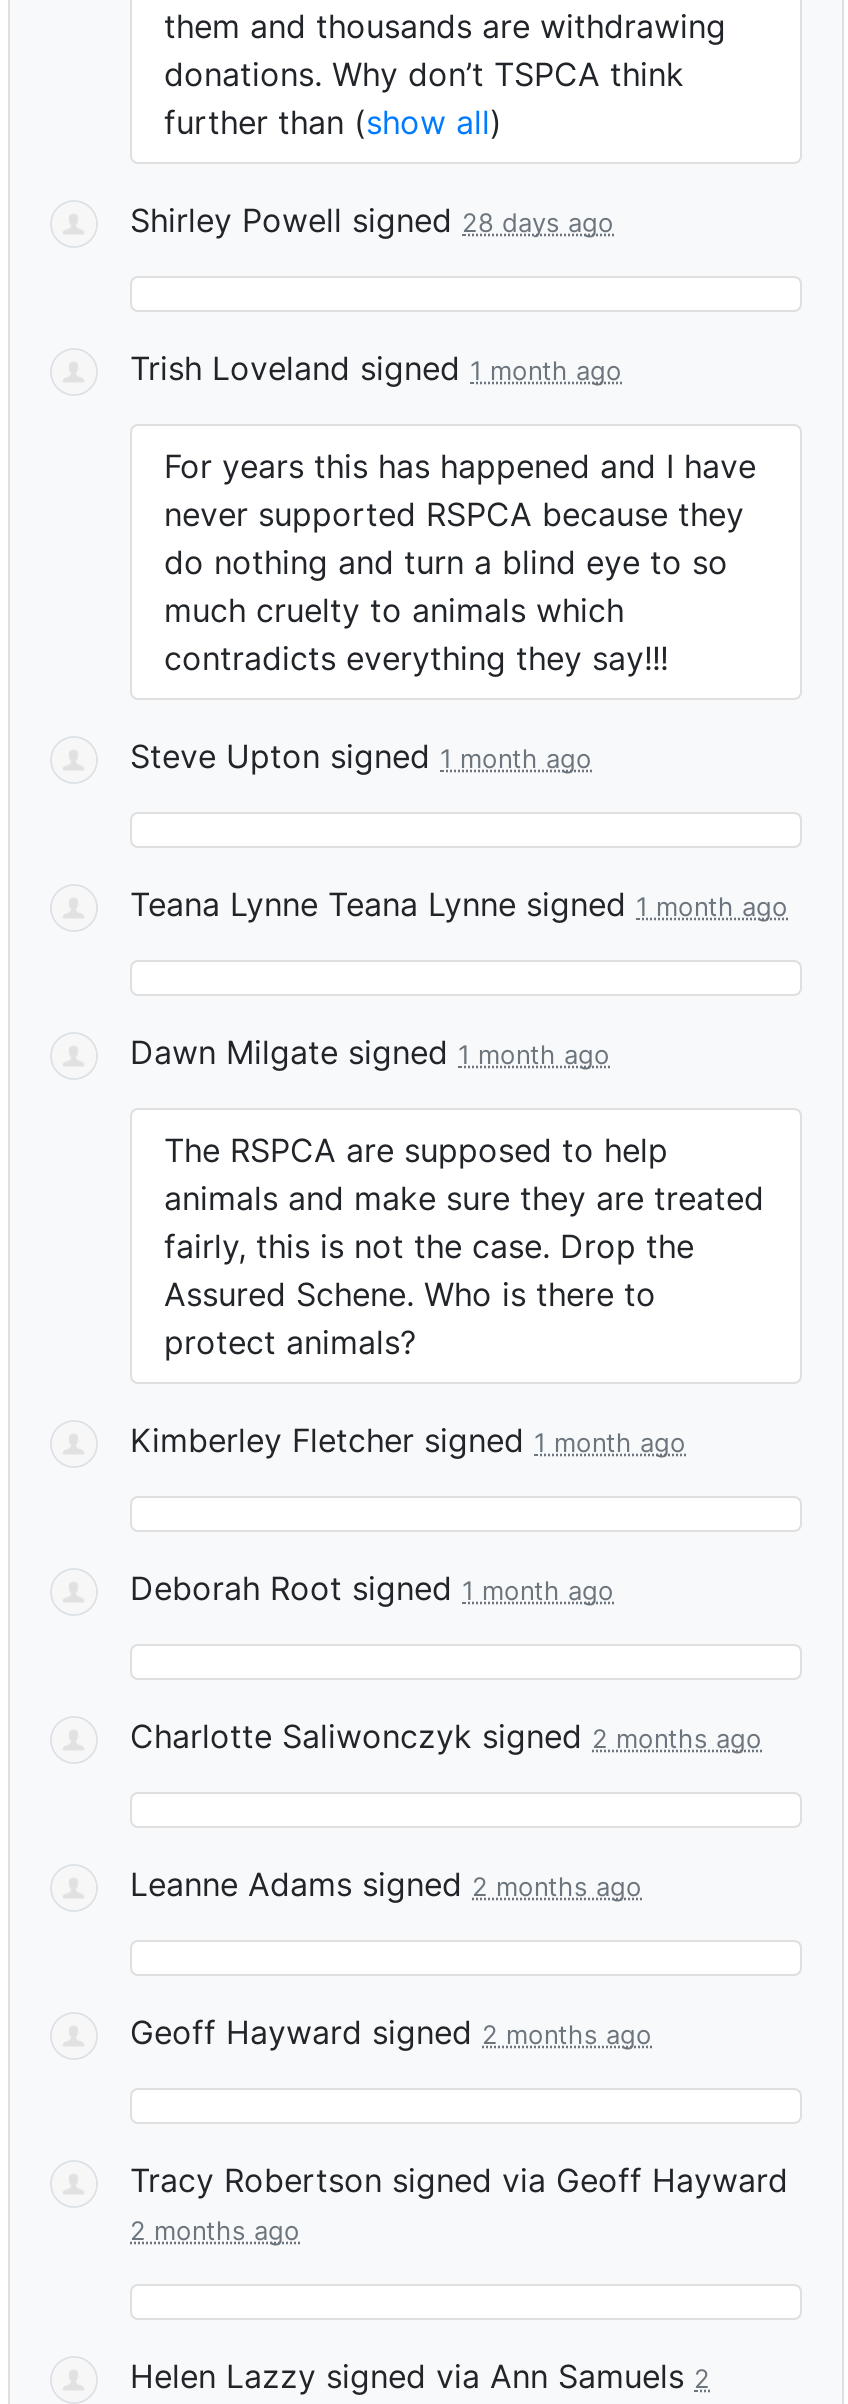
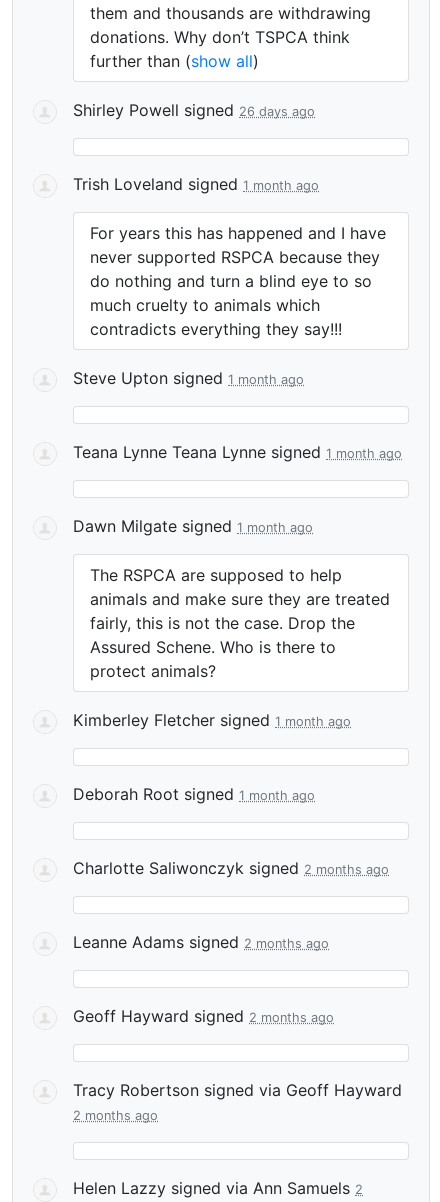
[130,200,614,240] Shirley Powell signed 28 days ago -> [73,100,315,120] Shirley Powell signed 26 days ago

